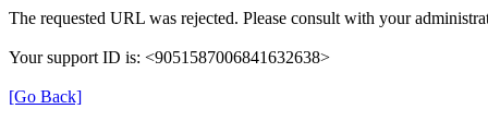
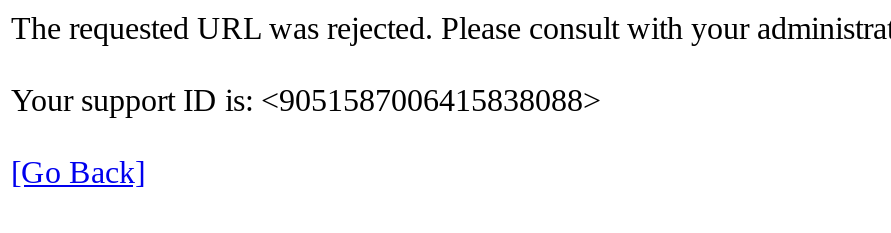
[9,48,330,66] Your support ID is: <9051587006841632638> -> [11,83,601,117] Your support ID is: <9051587006415838088>

